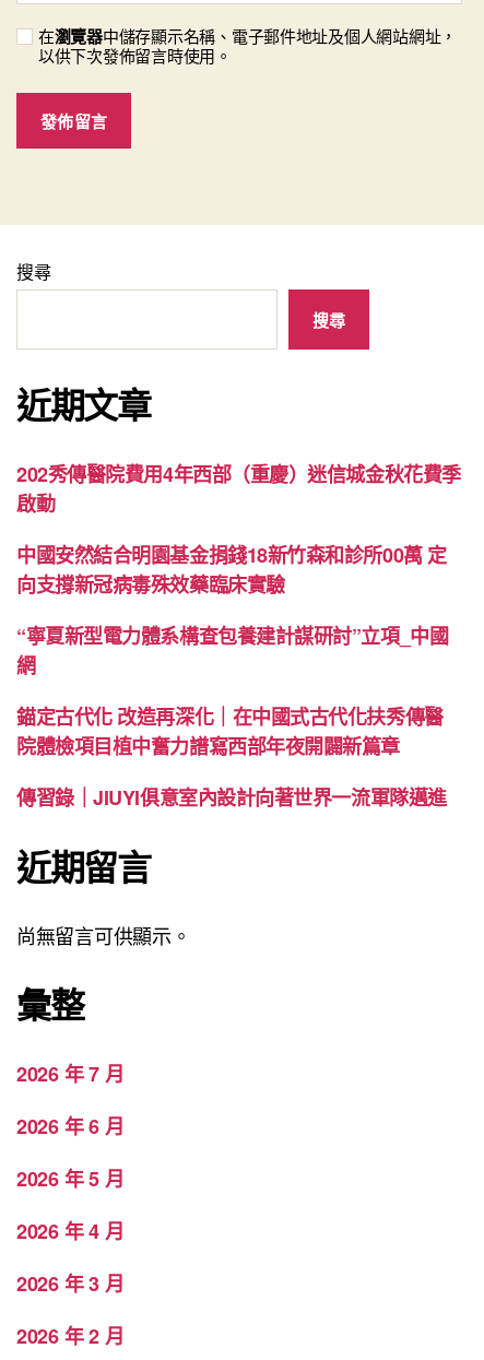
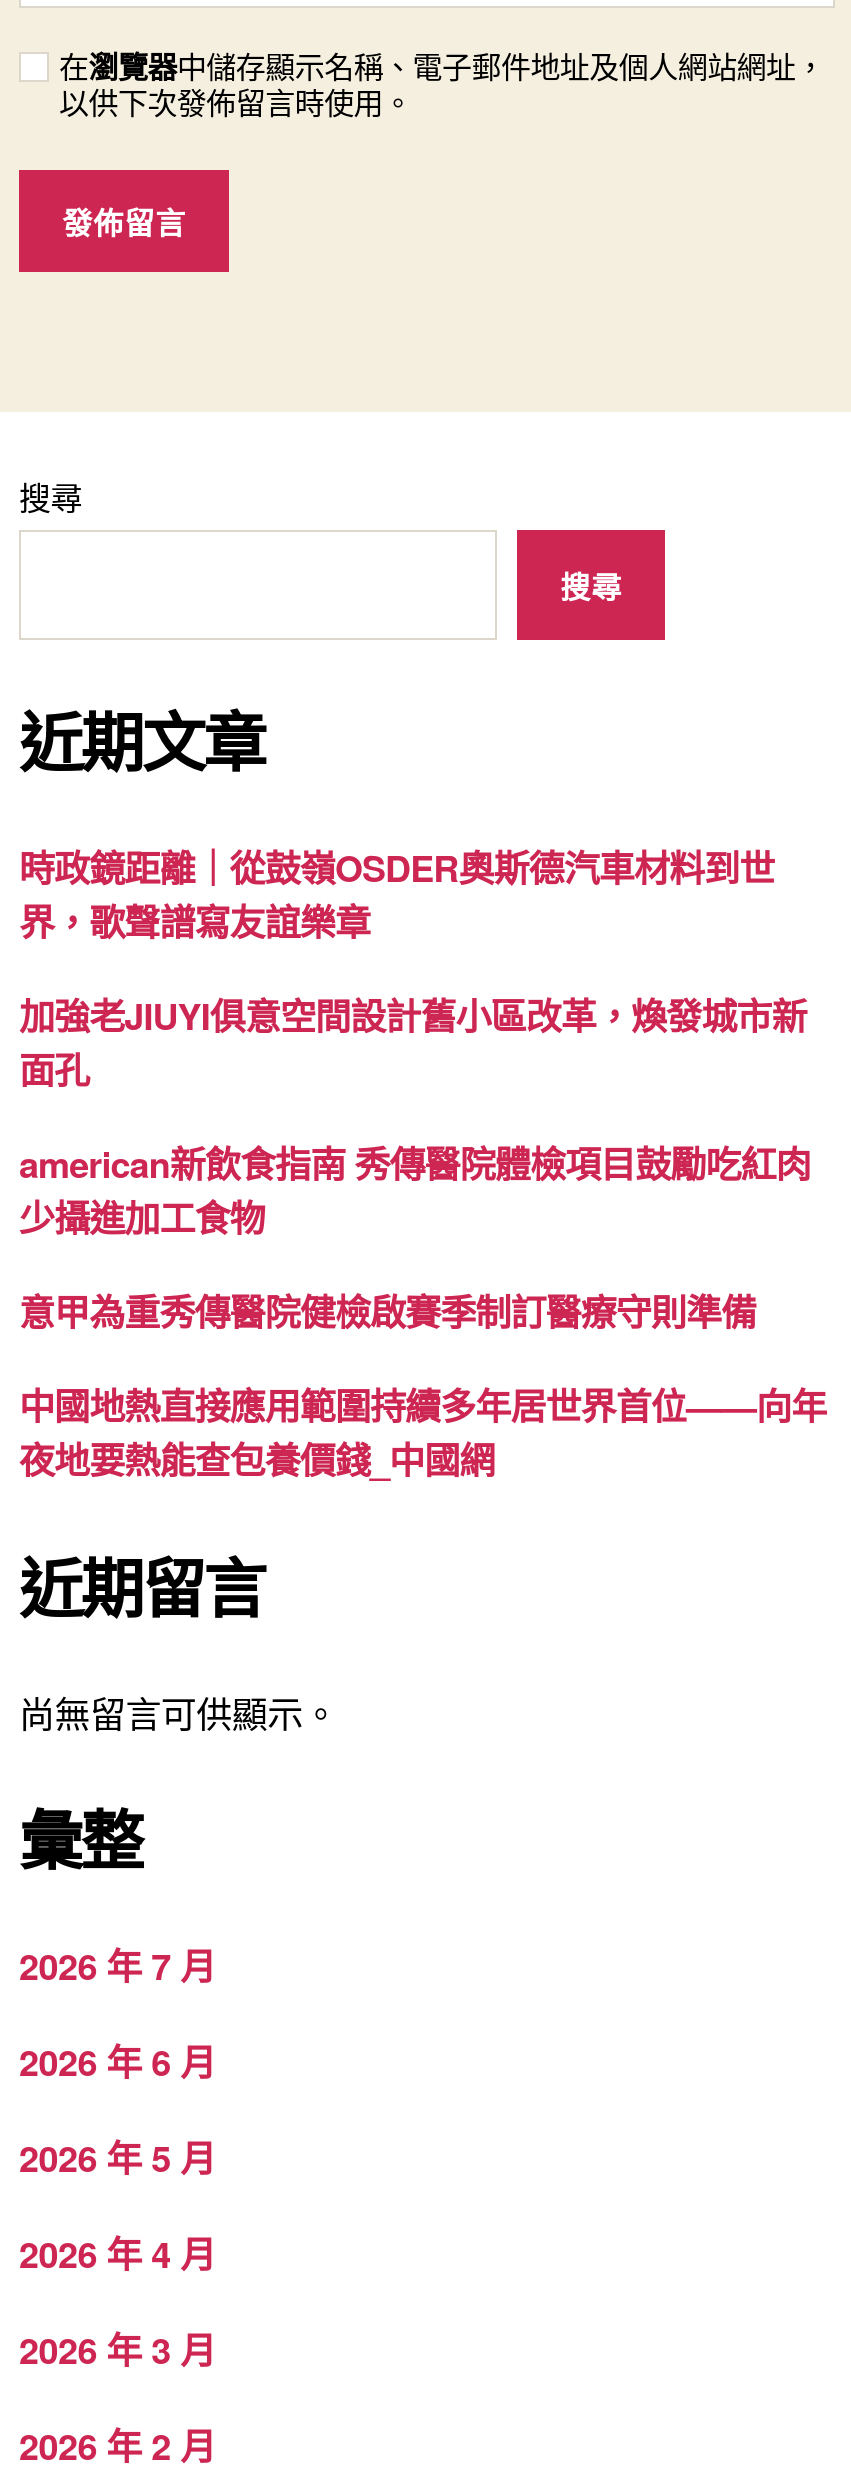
[16,460,461,518] 202秀傳醫院費用4年西部（重慶）迷信城金秋花費季 | 啟動 -> [19,842,774,948] 時政鏡距離｜從鼓嶺OSDER奧斯德汽車材料到世 | 界，歌聲譜寫友誼樂章
[16,541,447,599] 中國安然結合明園基金捐錢18新竹森和診所00萬 定 | 向支撐新冠病毒殊效藥臨床實驗 -> [19,990,807,1096] 加強老JIUYI俱意空間設計舊小區改革，煥發城市新 | 面孔
[16,622,448,679] “寧夏新型電力體系構查包養建計謀研討”立項_中國 | 網 -> [19,1138,811,1244] american新飲食指南 秀傳醫院體檢項目鼓勵吃紅肉 | 少攝進加工食物
[16,702,443,760] 錨定古代化 改造再深化｜在中國式古代化扶秀傳醫 | 院體檢項目植中奮力譜寫西部年夜開闢新篇章 -> [19,1286,756,1338] 意甲為重秀傳醫院健檢啟賽季制訂醫療守則準備
[16,783,447,812] 傳習錄｜JIUYI俱意室內設計向著世界一流軍隊邁進 -> [19,1380,826,1486] 中國地熱直接應用範圍持續多年居世界首位——向年 | 夜地要熱能查包養價錢_中國網

